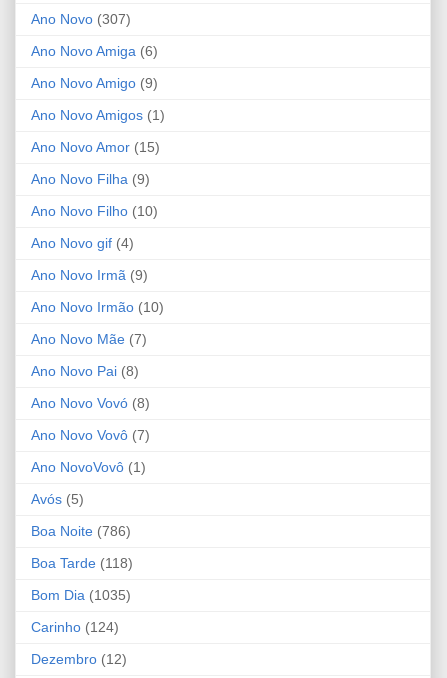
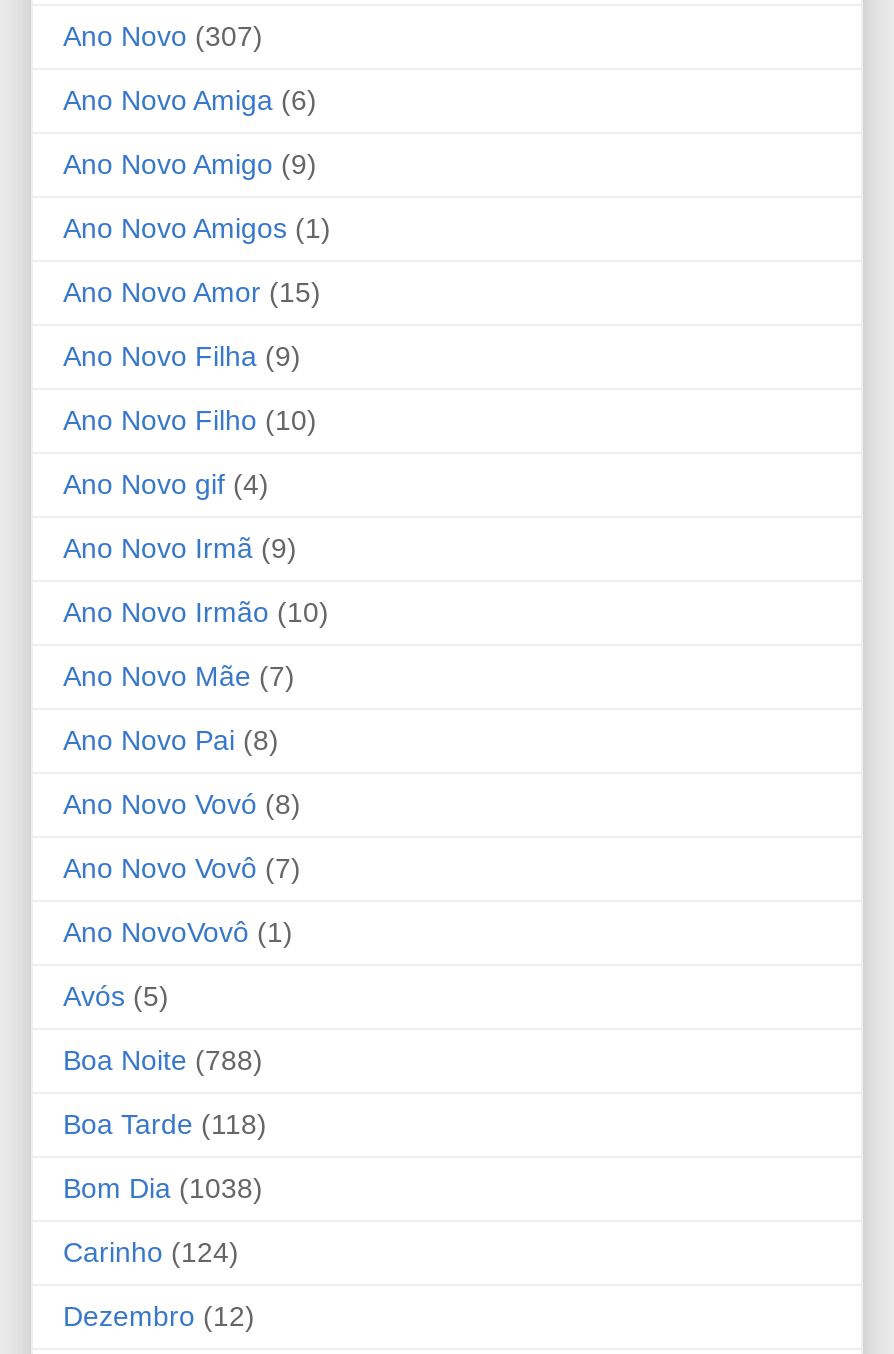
[31,523,131,539] Boa Noite (786) -> [63,1044,263,1076] Boa Noite (788)
[31,587,131,603] Bom Dia (1035) -> [63,1172,263,1204] Bom Dia (1038)

